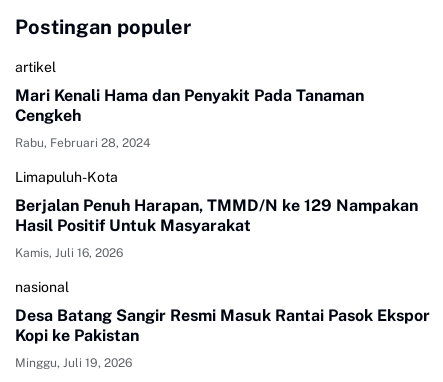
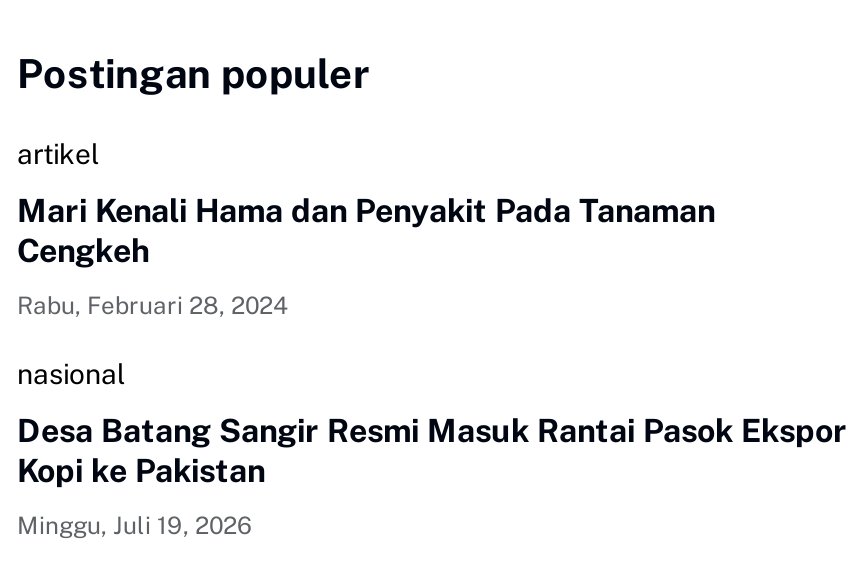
[15,169,418,260] Limapuluh-Kota | Berjalan Penuh Harapan, TMMD/N ke 129 Nampakan | Hasil Positif Untuk Masyarakat | Kamis, Juli 16, 2026 -> none

